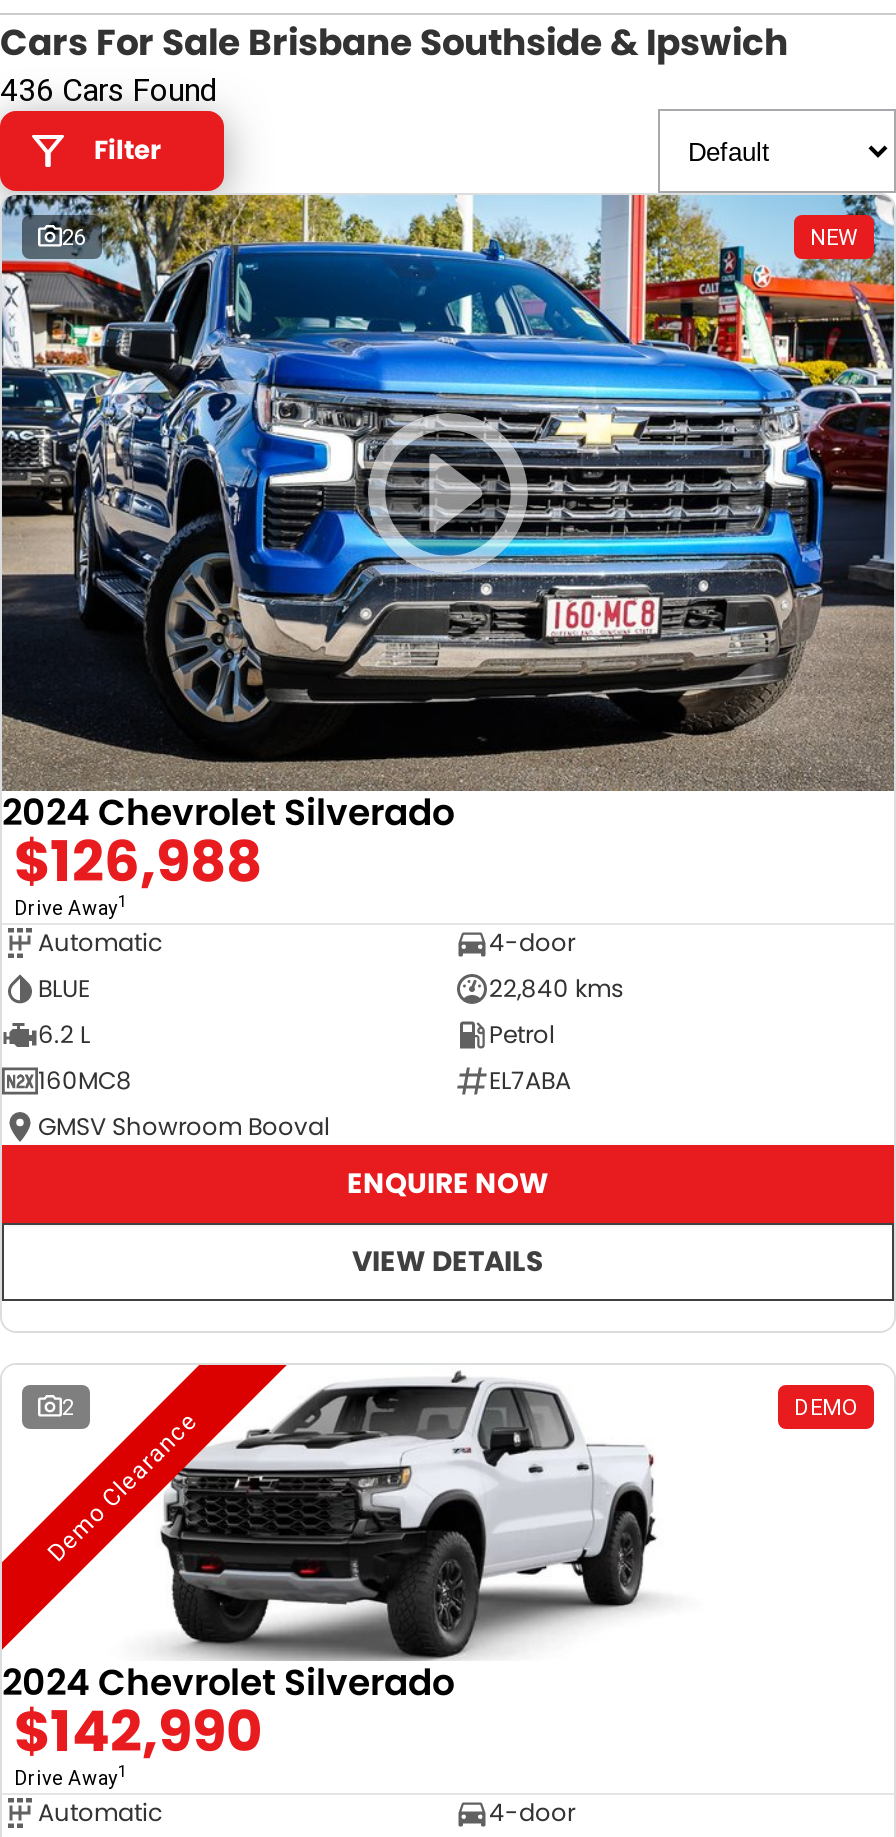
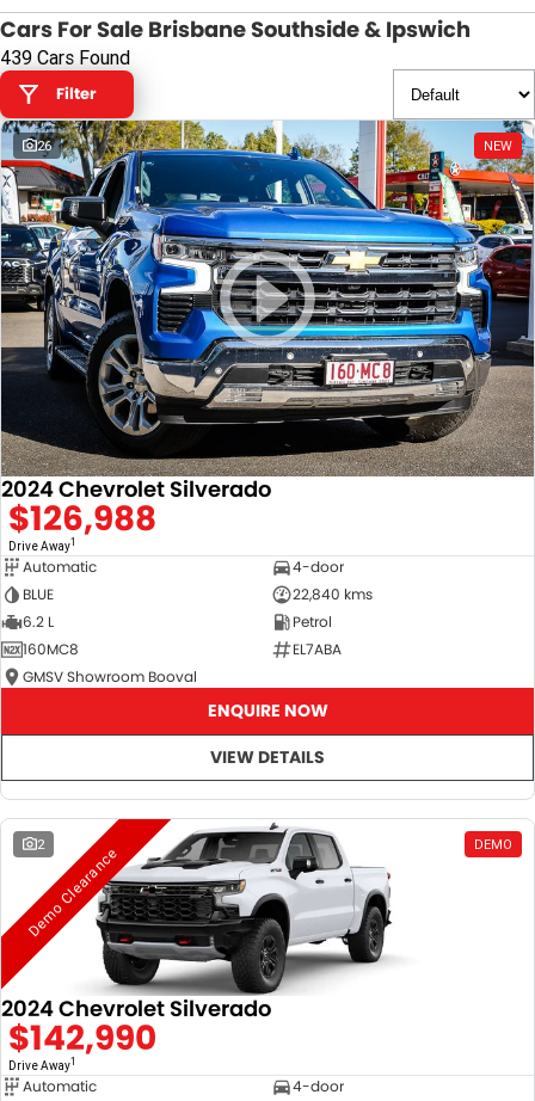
[0,69,218,109] 436 Cars Found -> [0,45,130,69] 439 Cars Found

